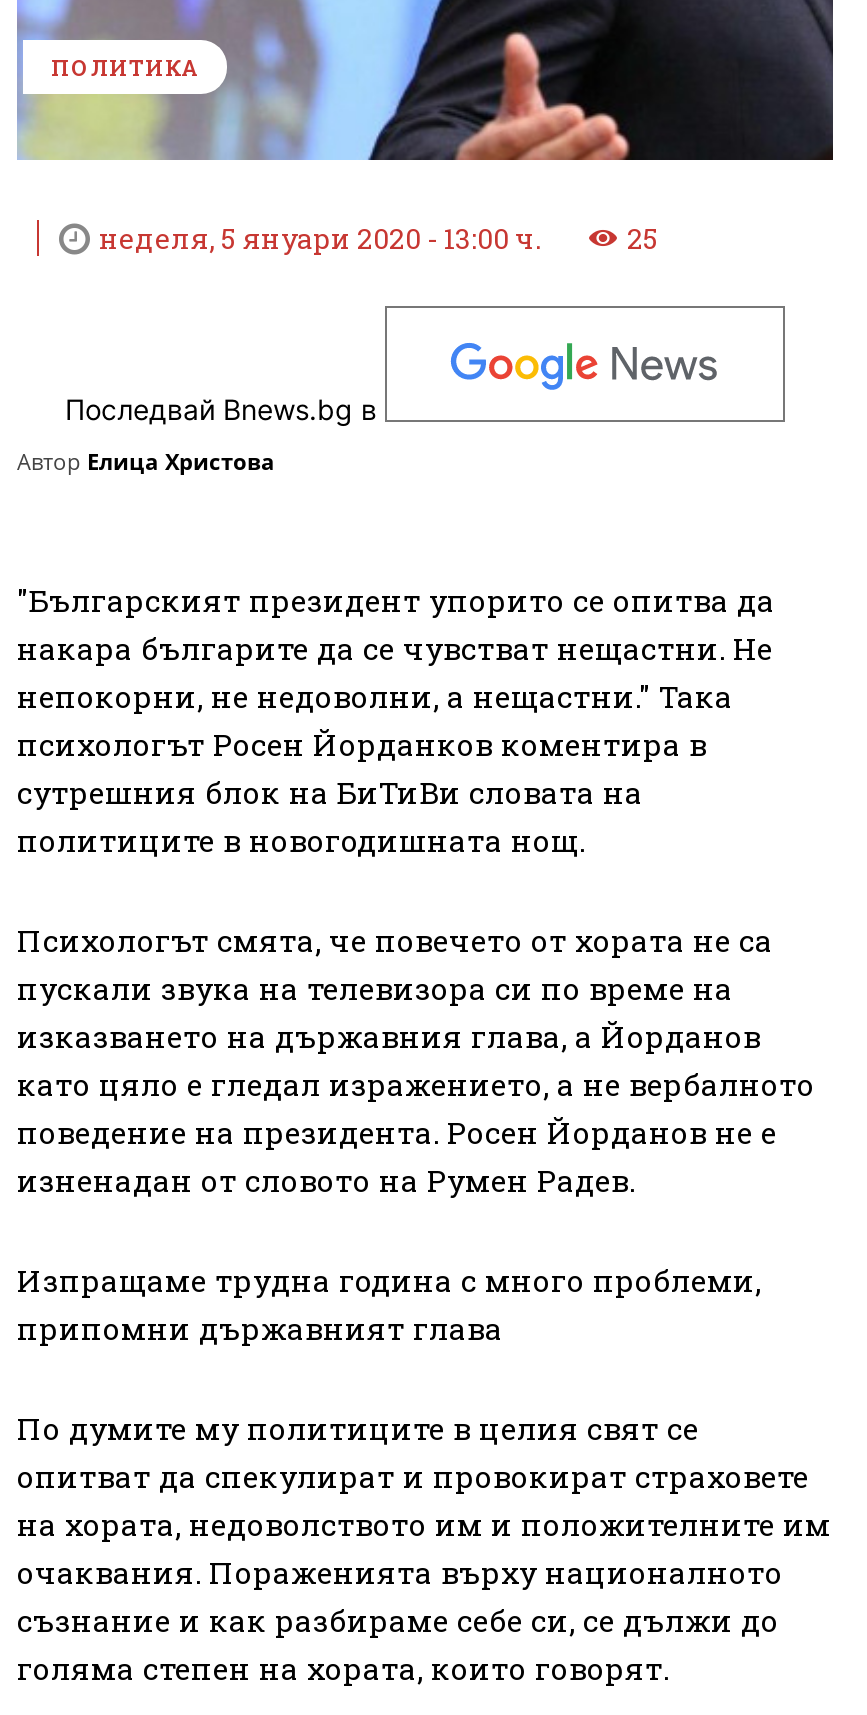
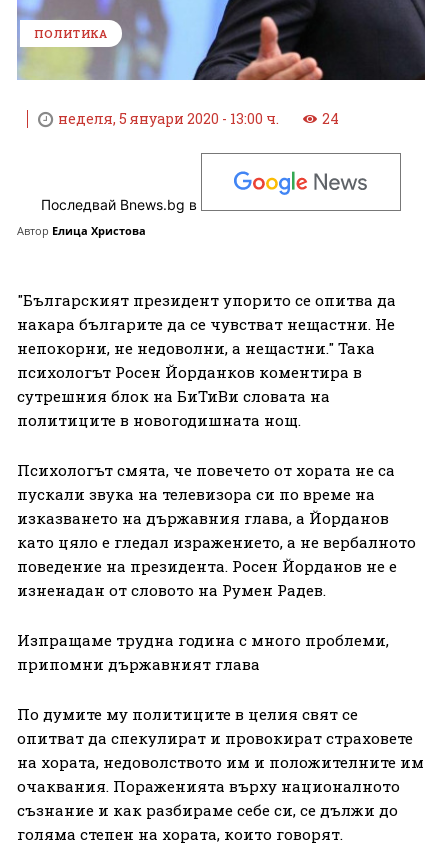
[627,219,659,257] 25 -> [322,109,339,128] 24

